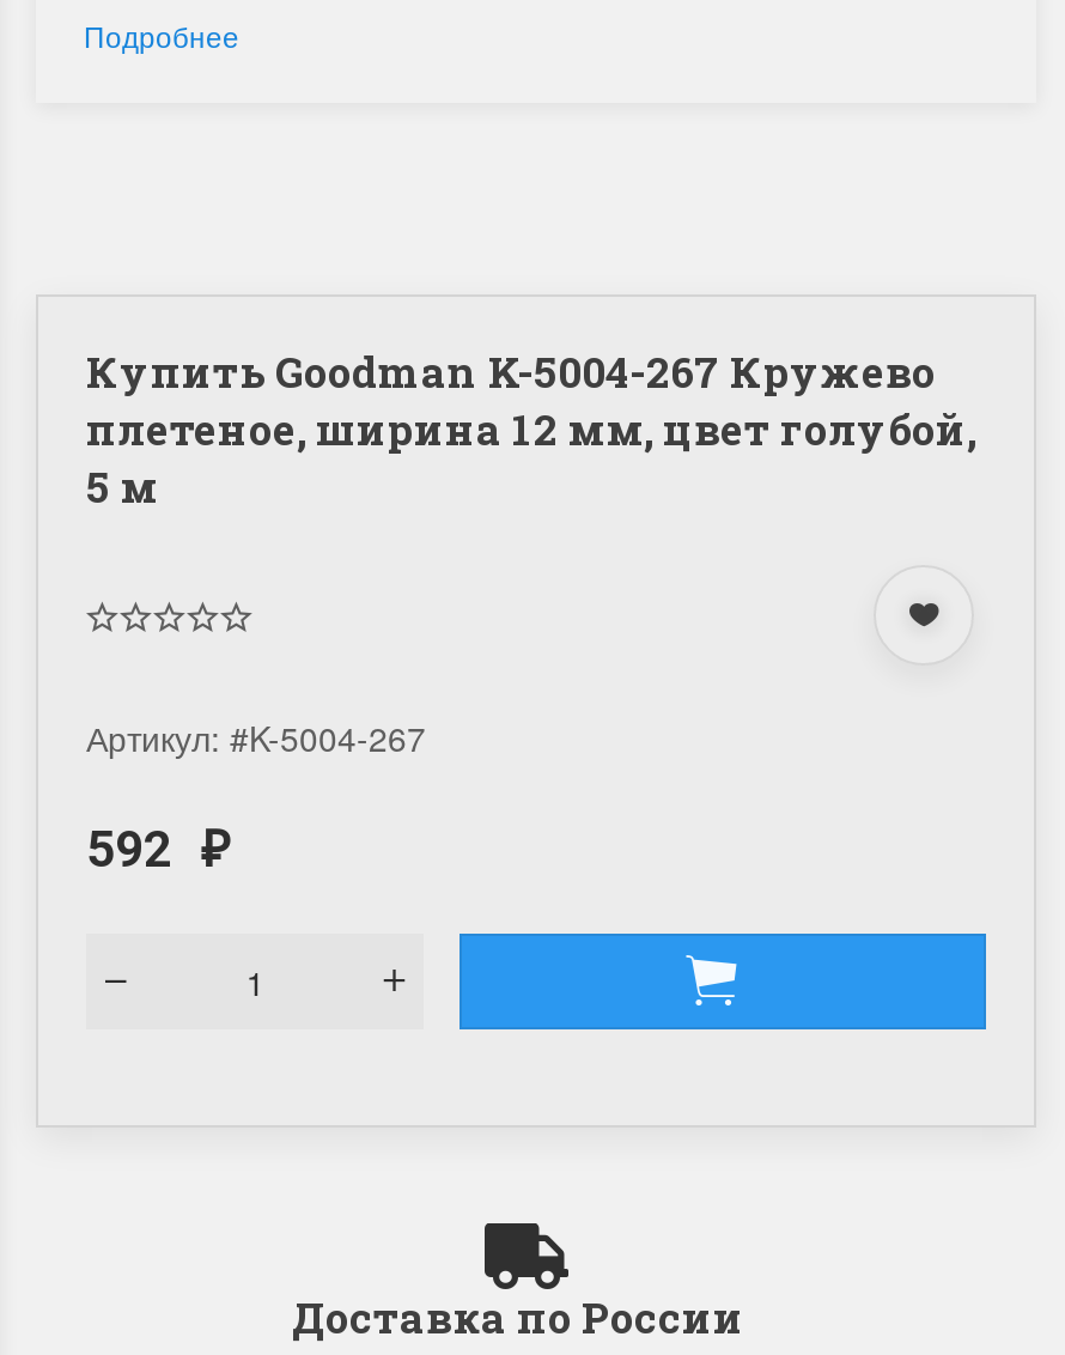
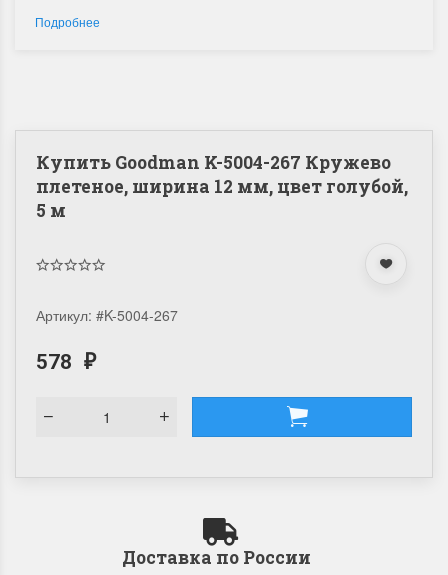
[86,814,227,881] 592 ₽ -> [36,347,95,375] 578 ₽

